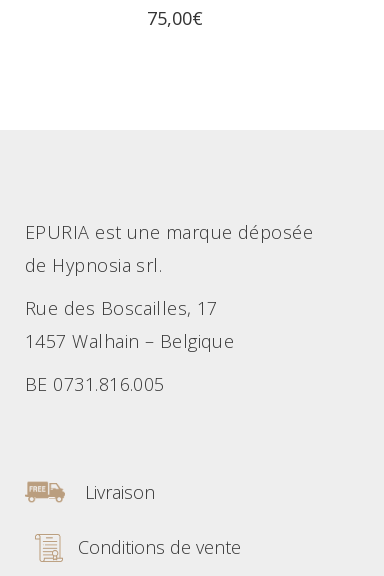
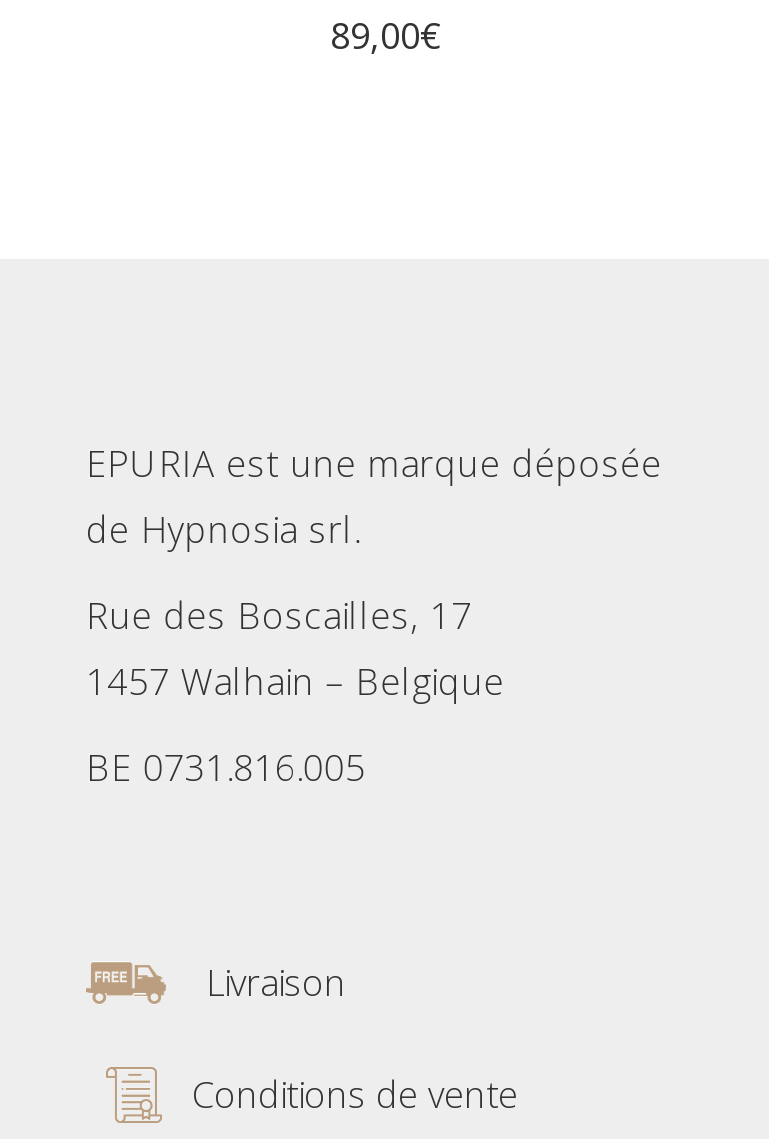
[147,6,203,30] 75,00€ -> [330,11,442,59] 89,00€

